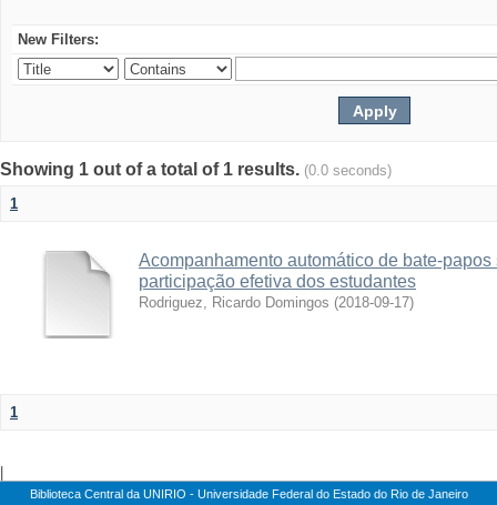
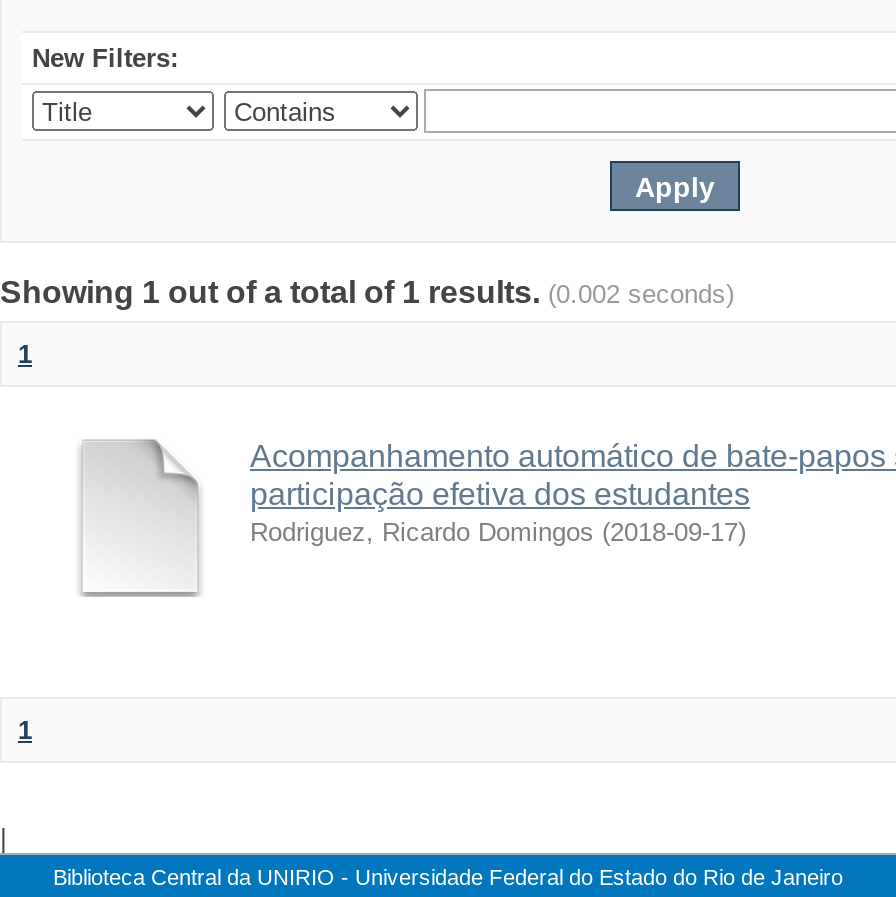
[0,160,392,179] Showing 1 out of a total of 1 results. (0.0 seconds) -> [0,275,734,309] Showing 1 out of a total of 1 results. (0.002 seconds)

